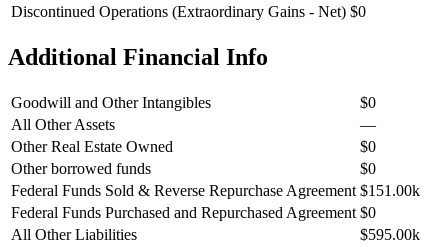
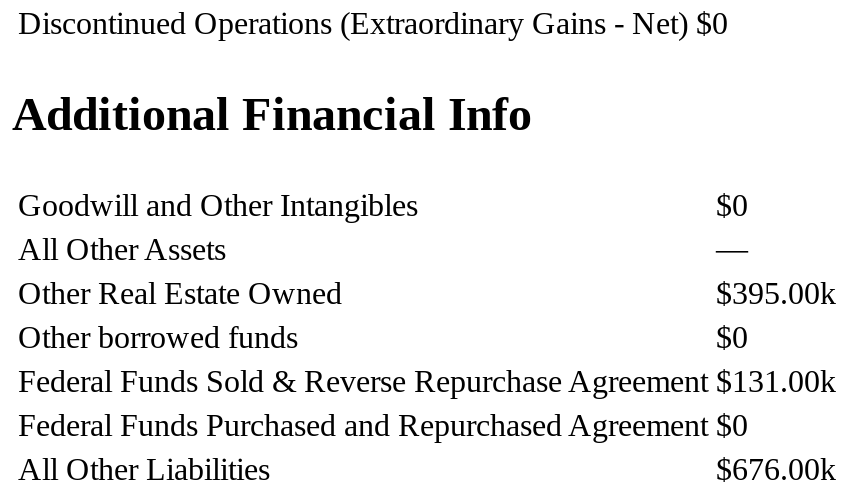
[360,138,376,155] $0 -> [716,276,836,310] $395.00k
[11,182,420,199] Federal Funds Sold & Reverse Repurchase Agreement $151.00k -> [18,364,836,398] Federal Funds Sold & Reverse Repurchase Agreement $131.00k
[360,226,420,243] $595.00k -> [716,452,836,486] $676.00k

